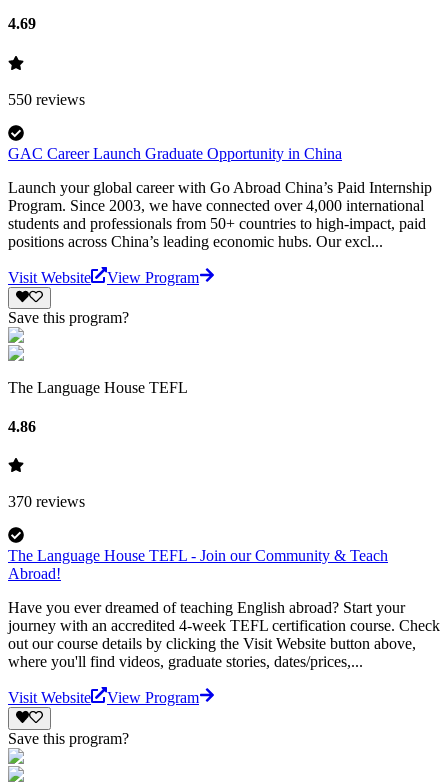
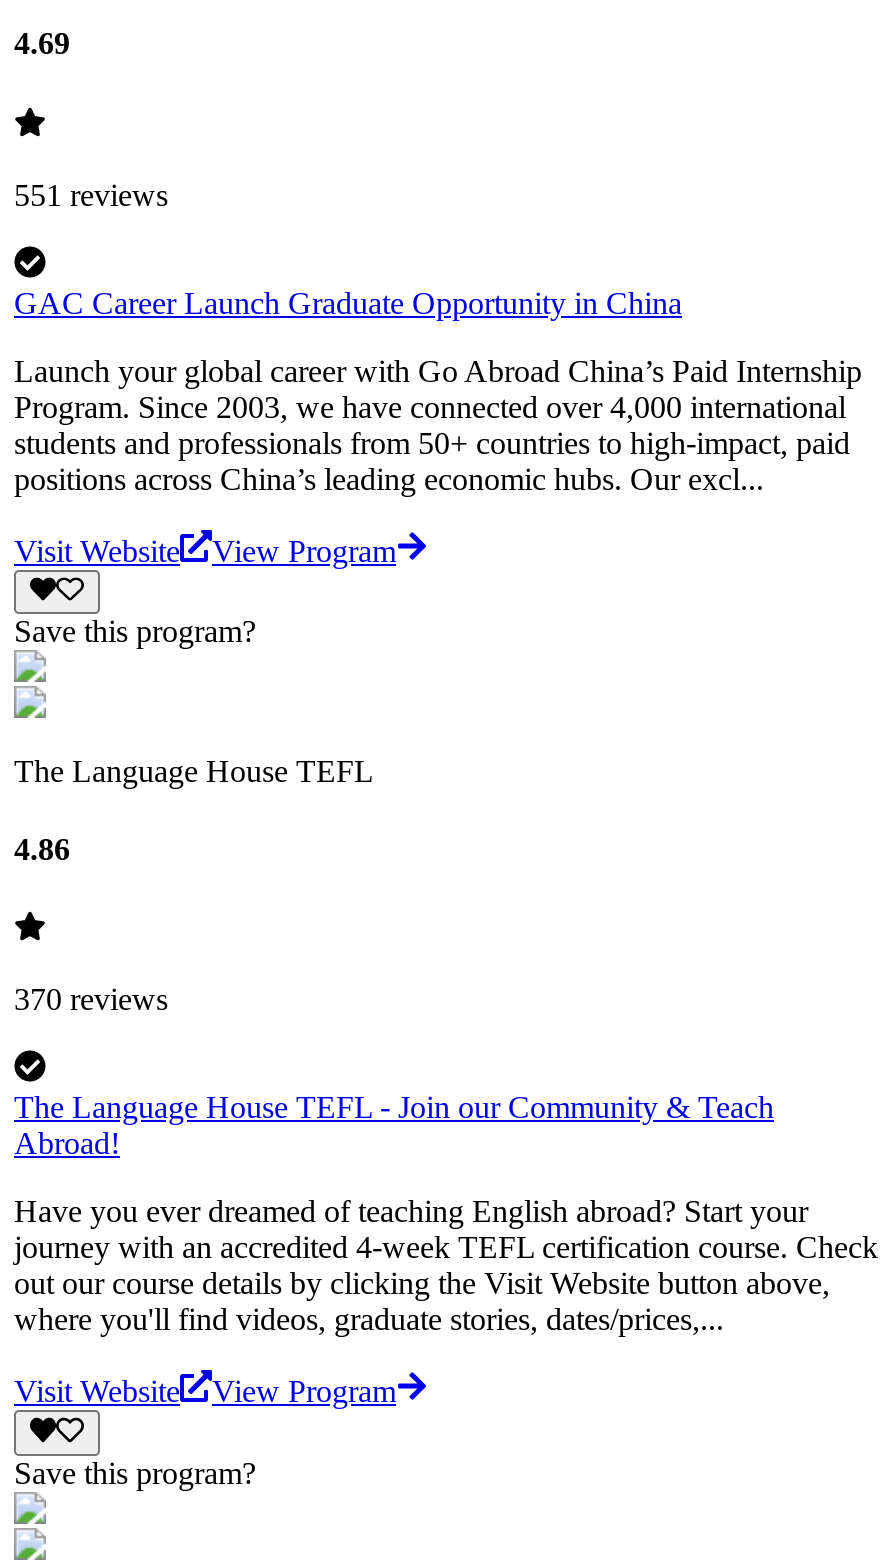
[8,90,85,107] 550 reviews -> [14,177,168,211] 551 reviews

